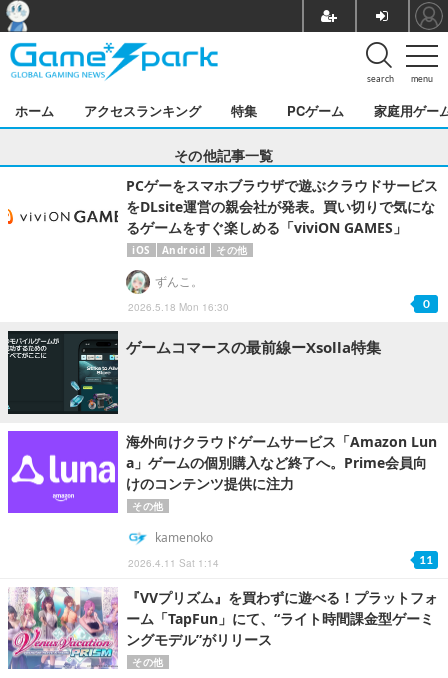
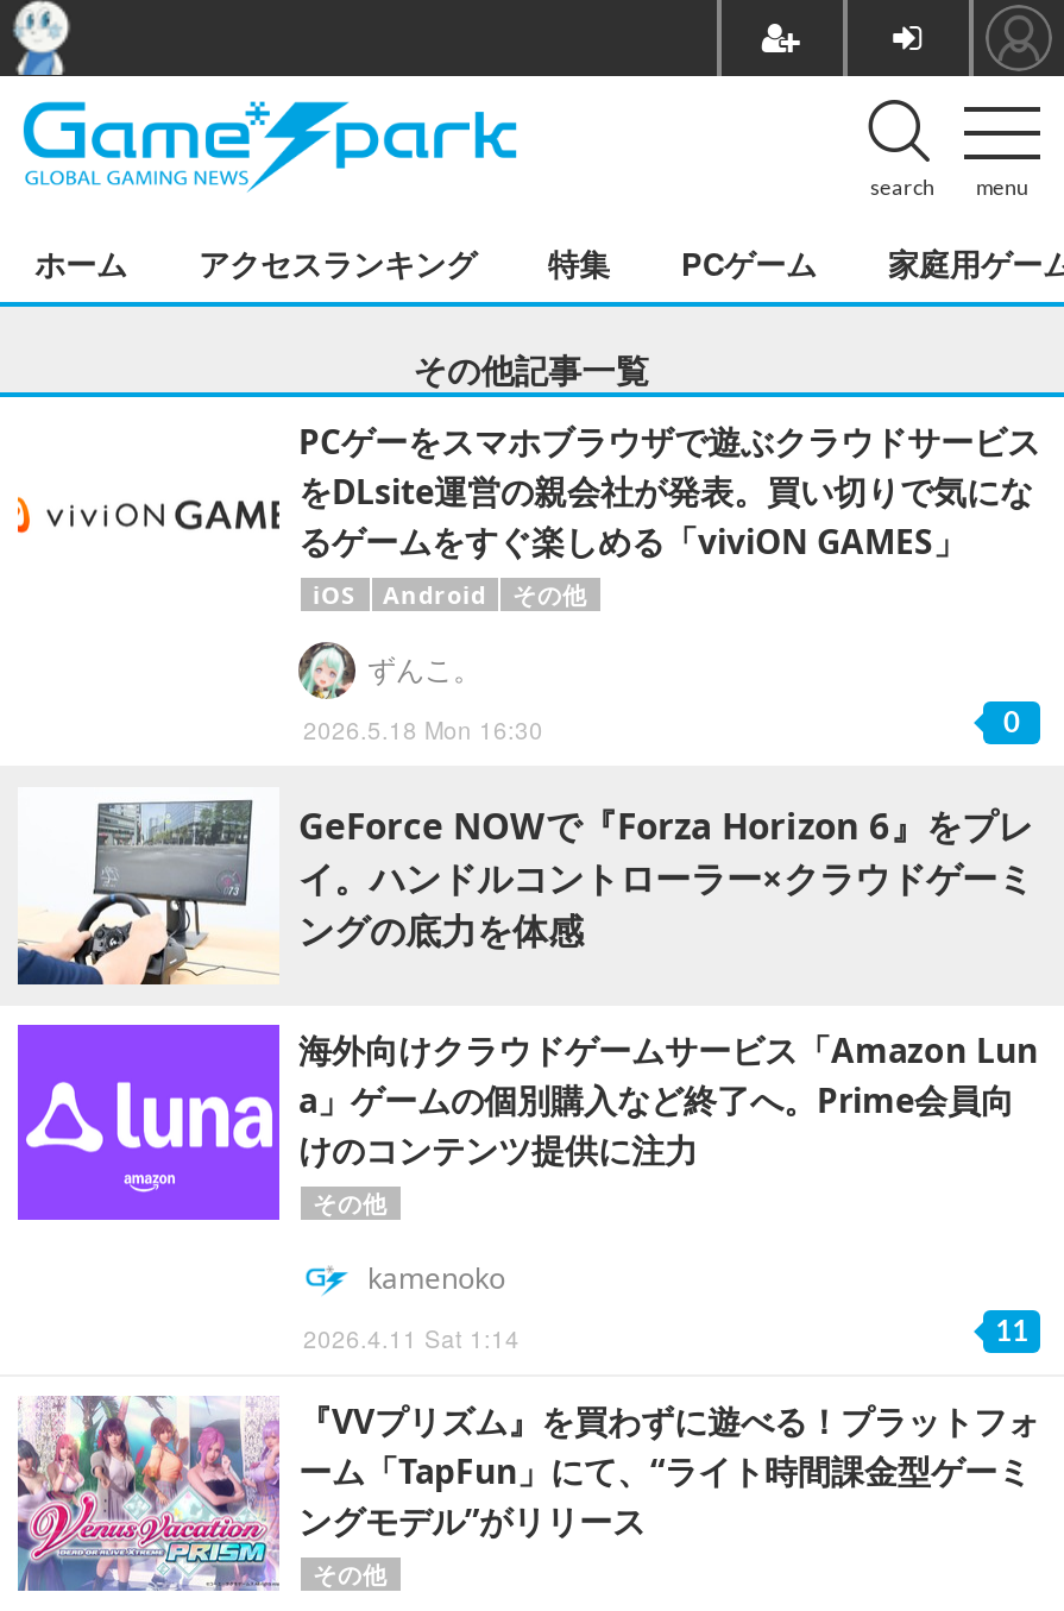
[7,330,381,415] [image] | ゲームコマースの最前線ーXsolla特集 -> [15,787,1033,987] [image] | GeForce NOWで『Forza Horizon 6』をプレ | イ。ハンドルコントローラー×クラウドゲーミ | ングの底力を体感

